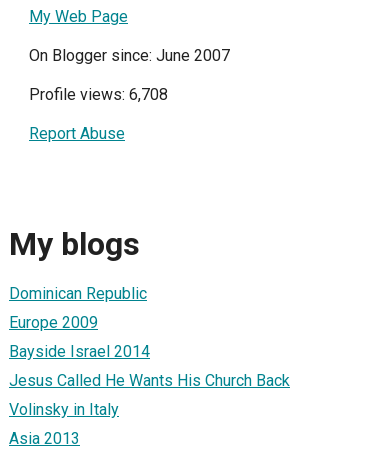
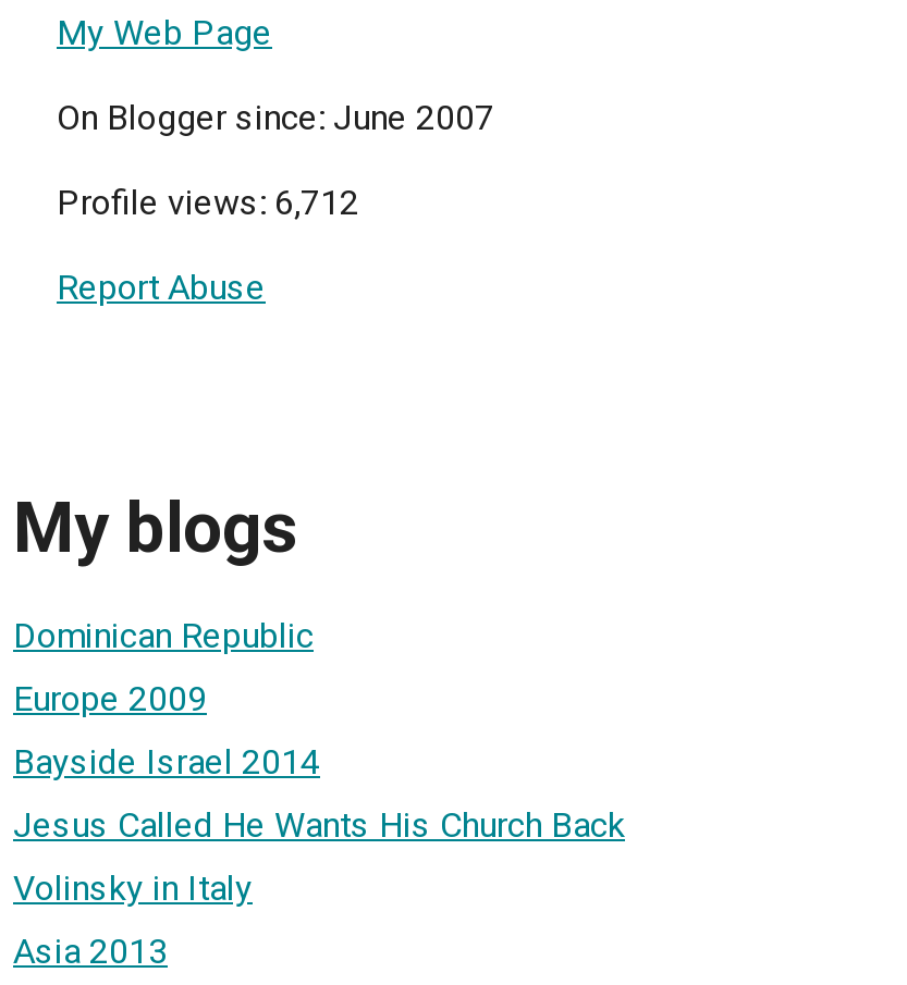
[29,85,168,104] Profile views: 6,708 -> [57,183,359,224] Profile views: 6,712

